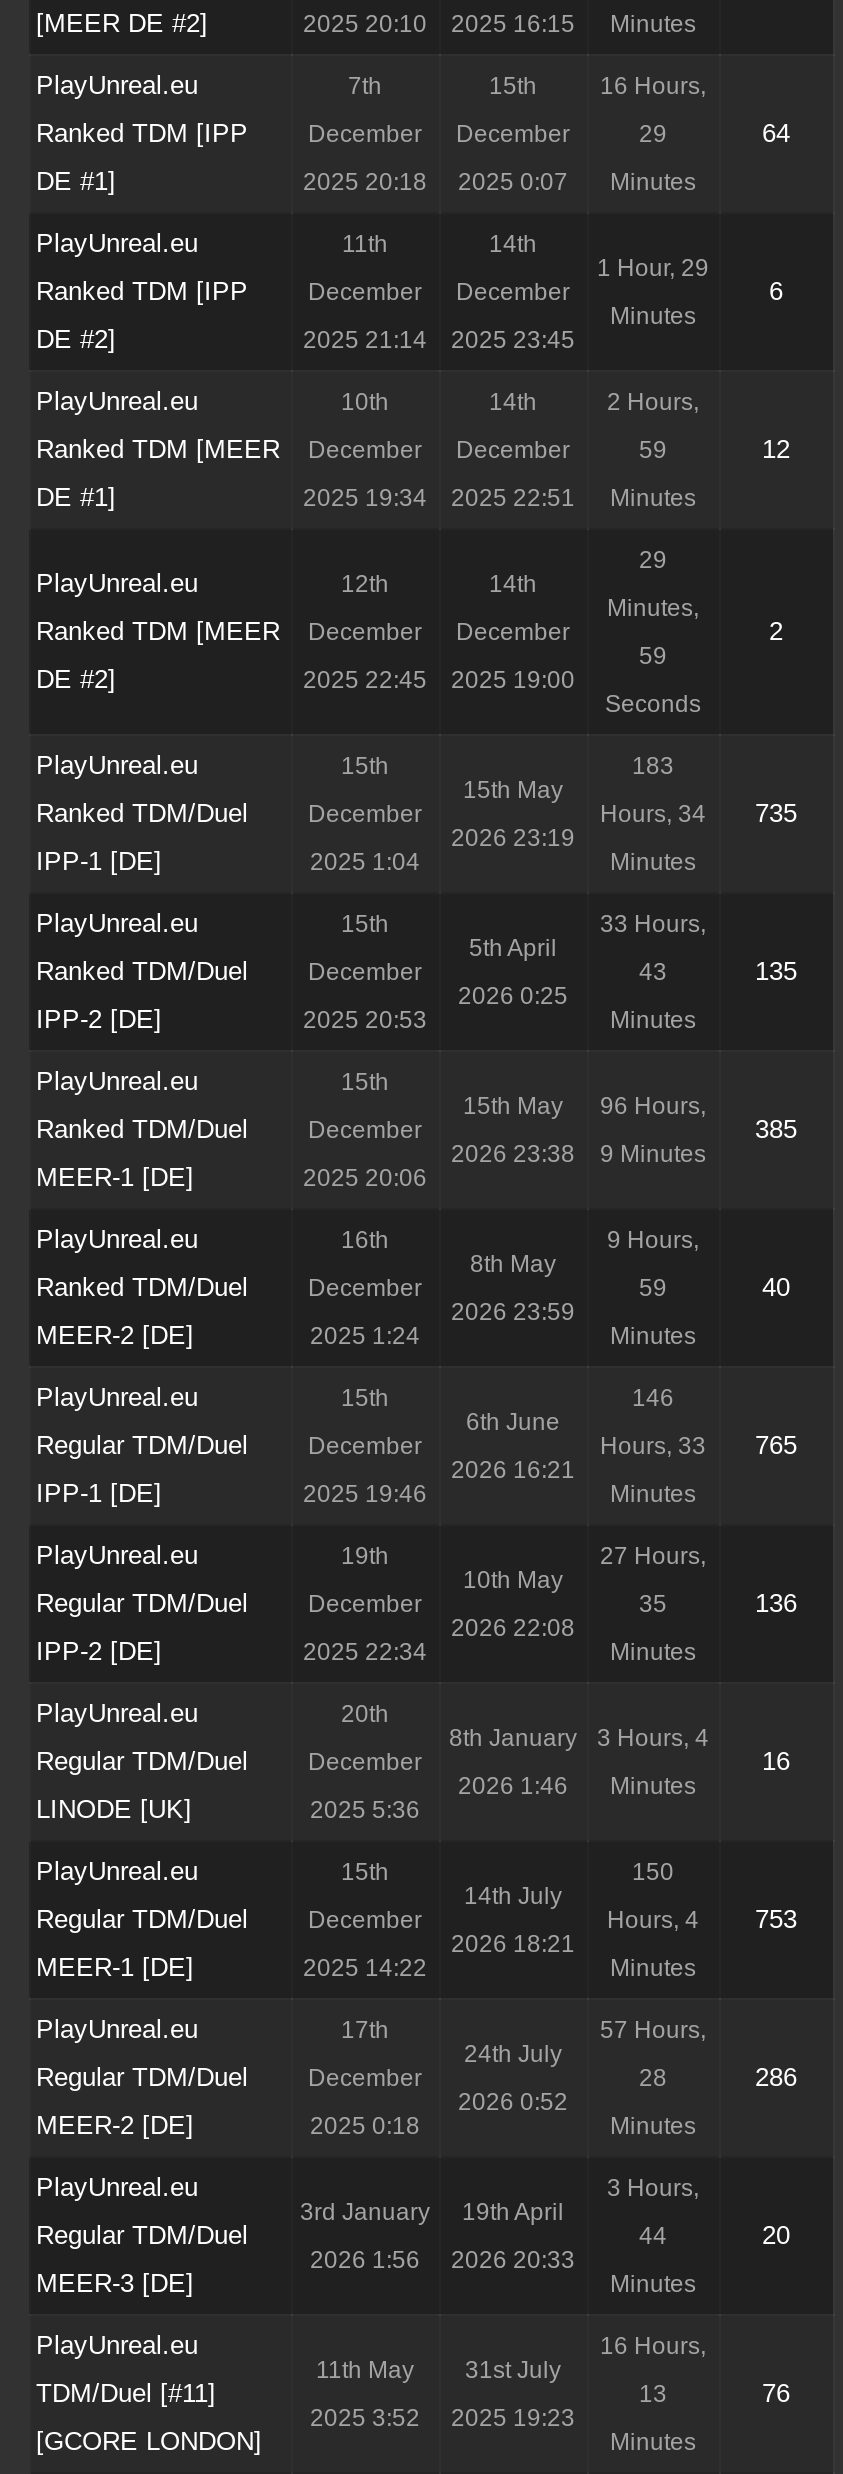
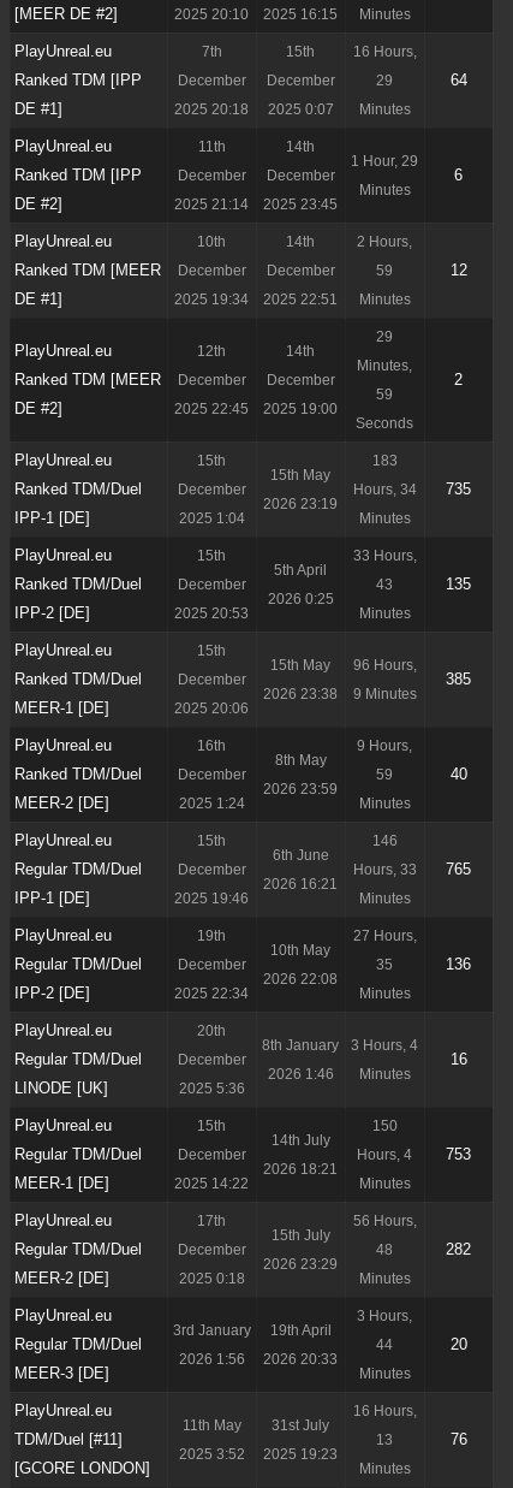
[600,2016,706,2044] 57 Hours, -> [353,1213,416,1229] 56 Hours,
[464,2040,562,2068] 24th July -> [271,1227,330,1244] 15th July
[639,2064,667,2092] 28 -> [376,1241,393,1258] 48
[755,2062,797,2092] 286 -> [446,1240,471,1258] 282
[458,2088,568,2116] 2026 0:52 -> [263,1256,338,1273] 2026 23:29

